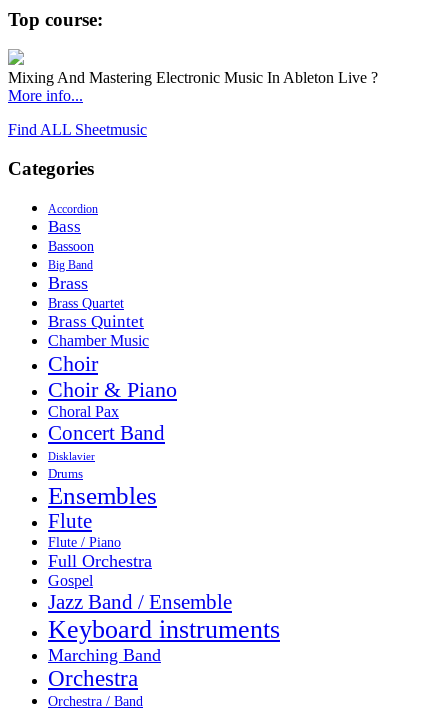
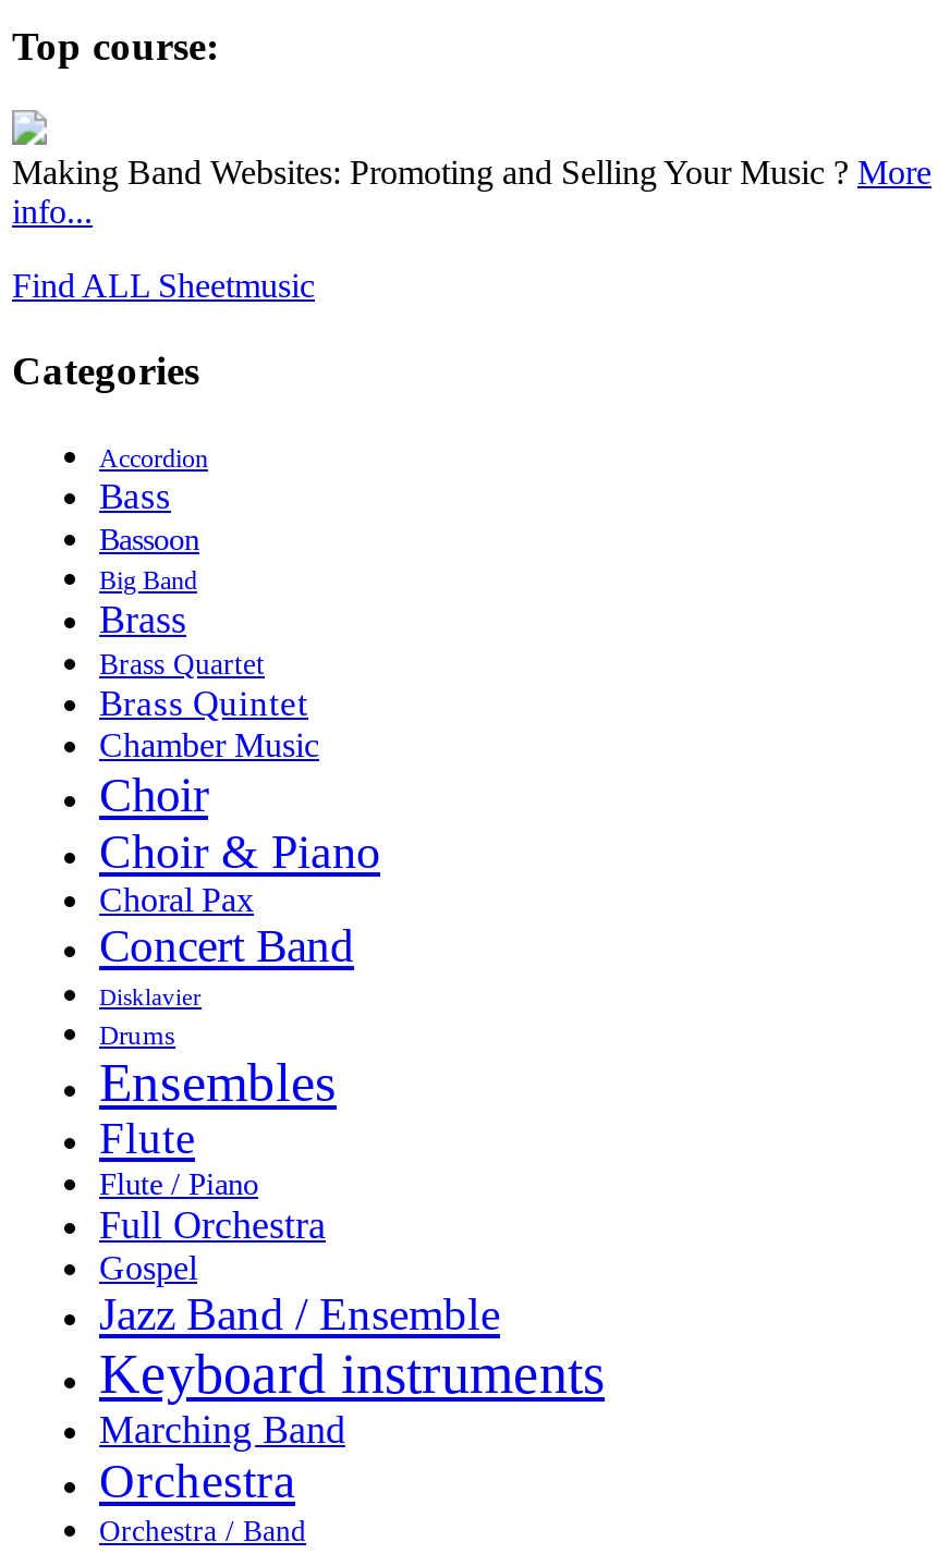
[8,69,378,104] Mixing And Mastering Electronic Music In Ableton Live ? | More info... -> [12,155,931,231] Making Band Websites: Promoting and Selling Your Music ? More | info...

